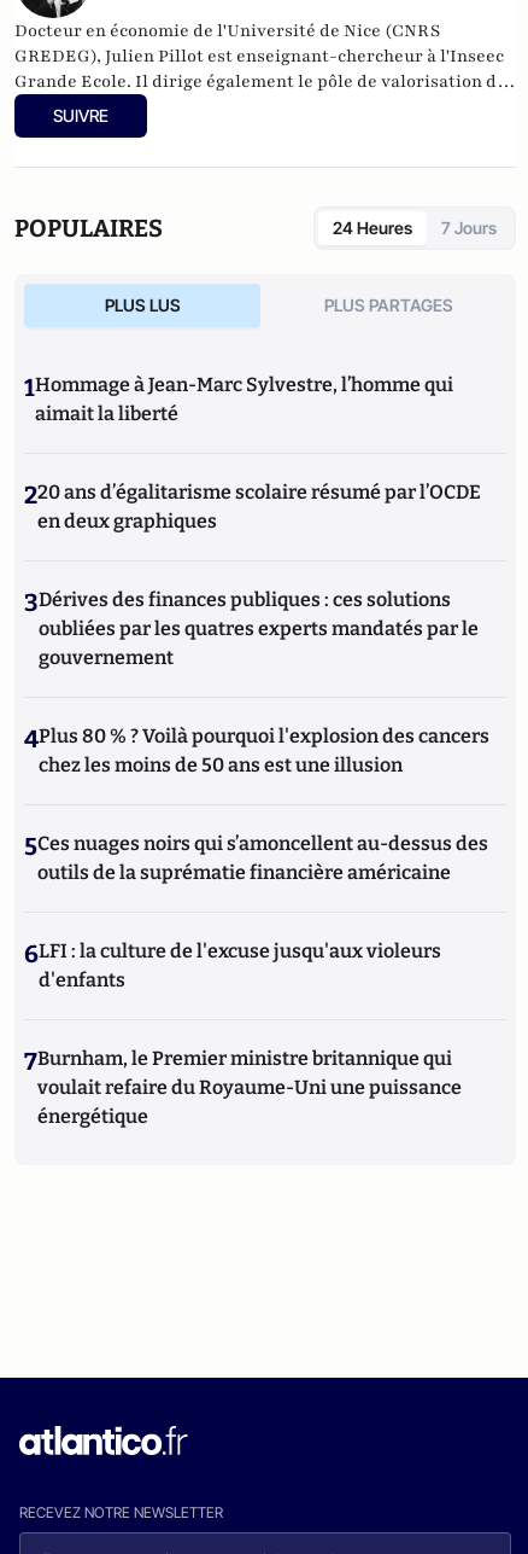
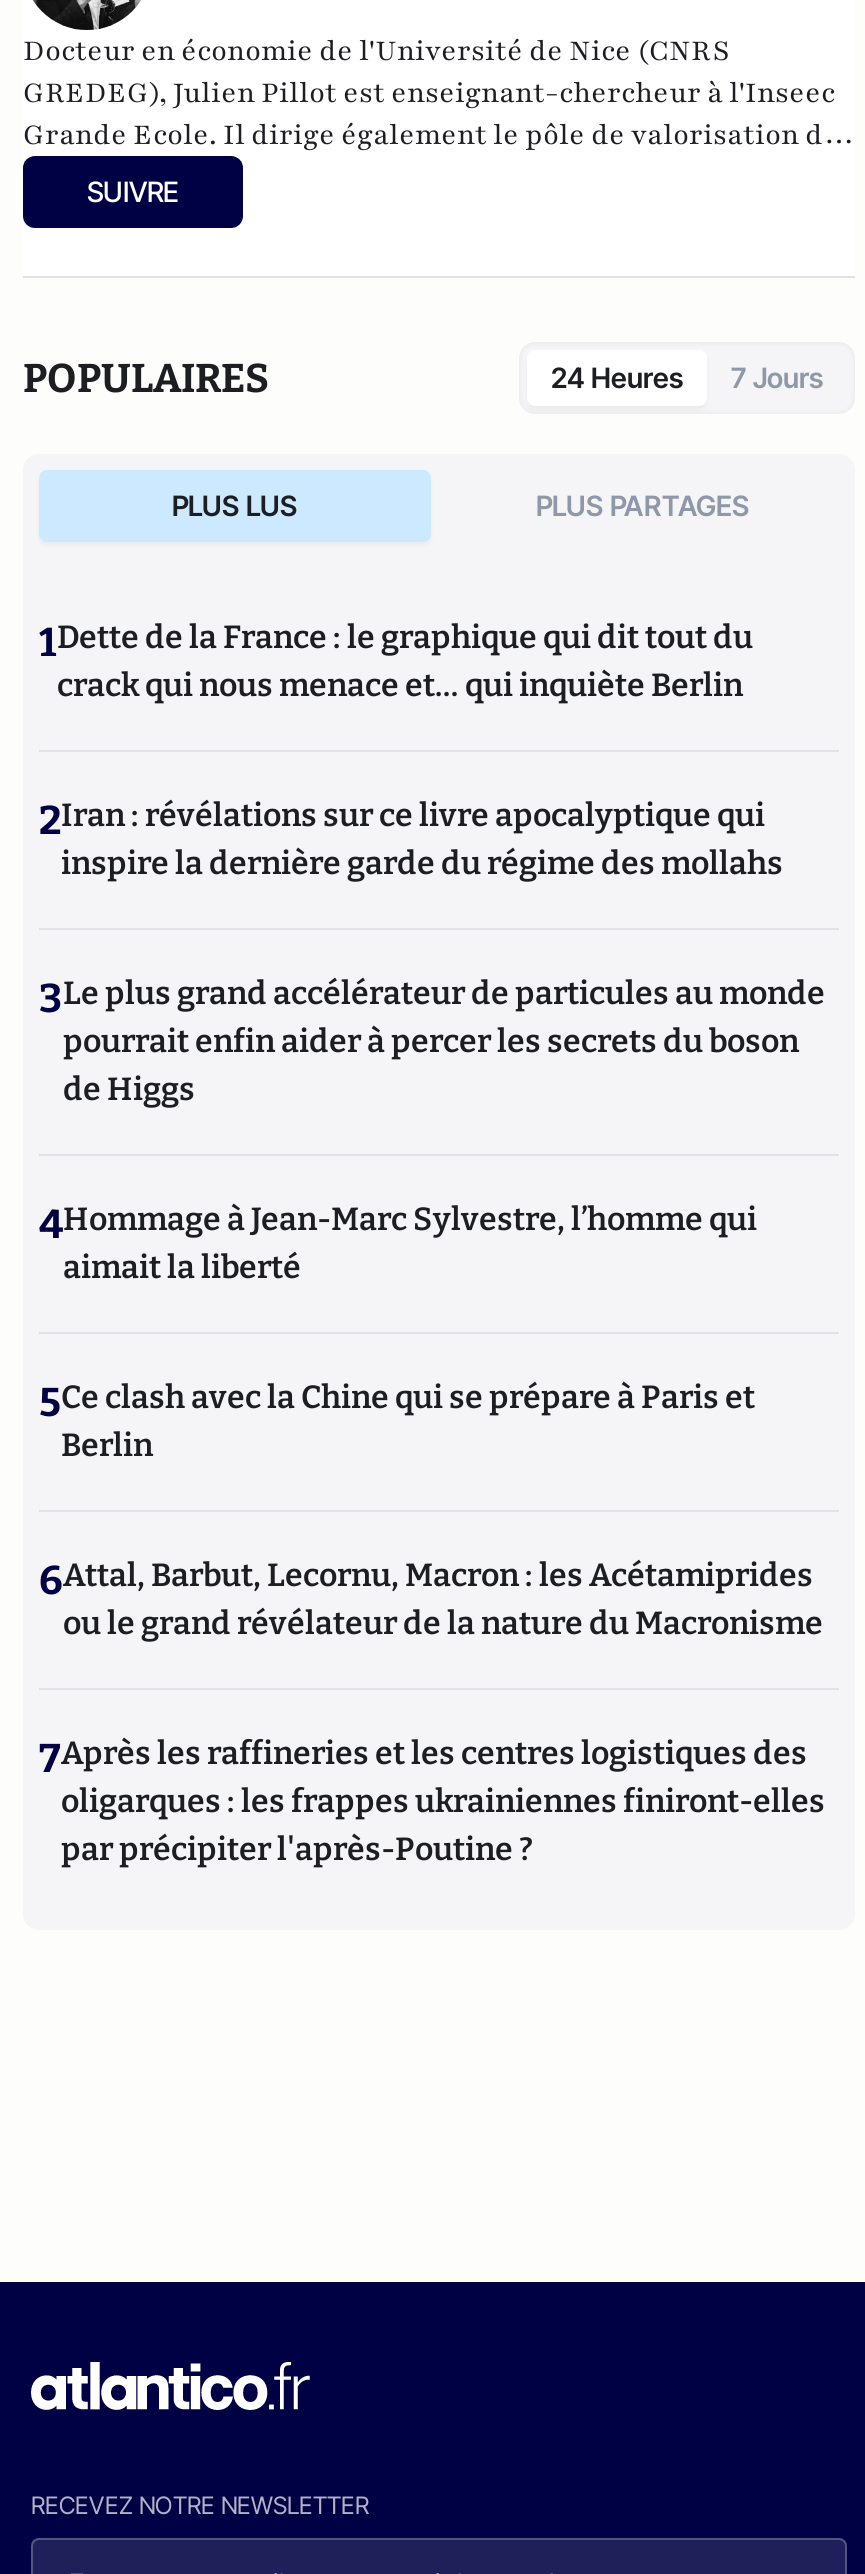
[24,373,453,401] 1Hommage à Jean-Marc Sylvestre, l’homme qui -> [39,617,825,1247] 1Dette de la France : le graphique qui dit tout du | crack qui nous menace et… qui inquiète Berlin | 2Iran : révélations sur ce livre apocalyptique qui | inspire la dernière garde du régime des mollahs | 3Le plus grand accélérateur de particules au monde | pourrait enfin aider à percer les secrets du boson | de Higgs | 4Hommage à Jean-Marc Sylvestre, l’homme qui
moved [35,401,178,424] -> [63,1247,301,1285]: aimait la liberté
[24,480,489,1127] 220 ans d’égalitarisme scolaire résumé par l’OCDE | en deux graphiques | 3Dérives des finances publiques : ces solutions | oubliées par les quatres experts mandatés par le | gouvernement | 4Plus 80 % ? Voilà pourquoi l'explosion des cancers | chez les moins de 50 ans est une illusion | 5Ces nuages noirs qui s’amoncellent au-dessus des | outils de la suprématie financière américaine | 6LFI : la culture de l'excuse jusqu'aux violeurs | d'enfants | 7Burnham, le Premier ministre britannique qui | voulait refaire du Royaume-Uni une puissance | énergétique -> [39,1377,825,1867] 5Ce clash avec la Chine qui se prépare à Paris et | Berlin | 6Attal, Barbut, Lecornu, Macron : les Acétamiprides | ou le grand révélateur de la nature du Macronisme | 7Après les raffineries et les centres logistiques des | oligarques : les frappes ukrainiennes finiront-elles | par précipiter l'après-Poutine ?

